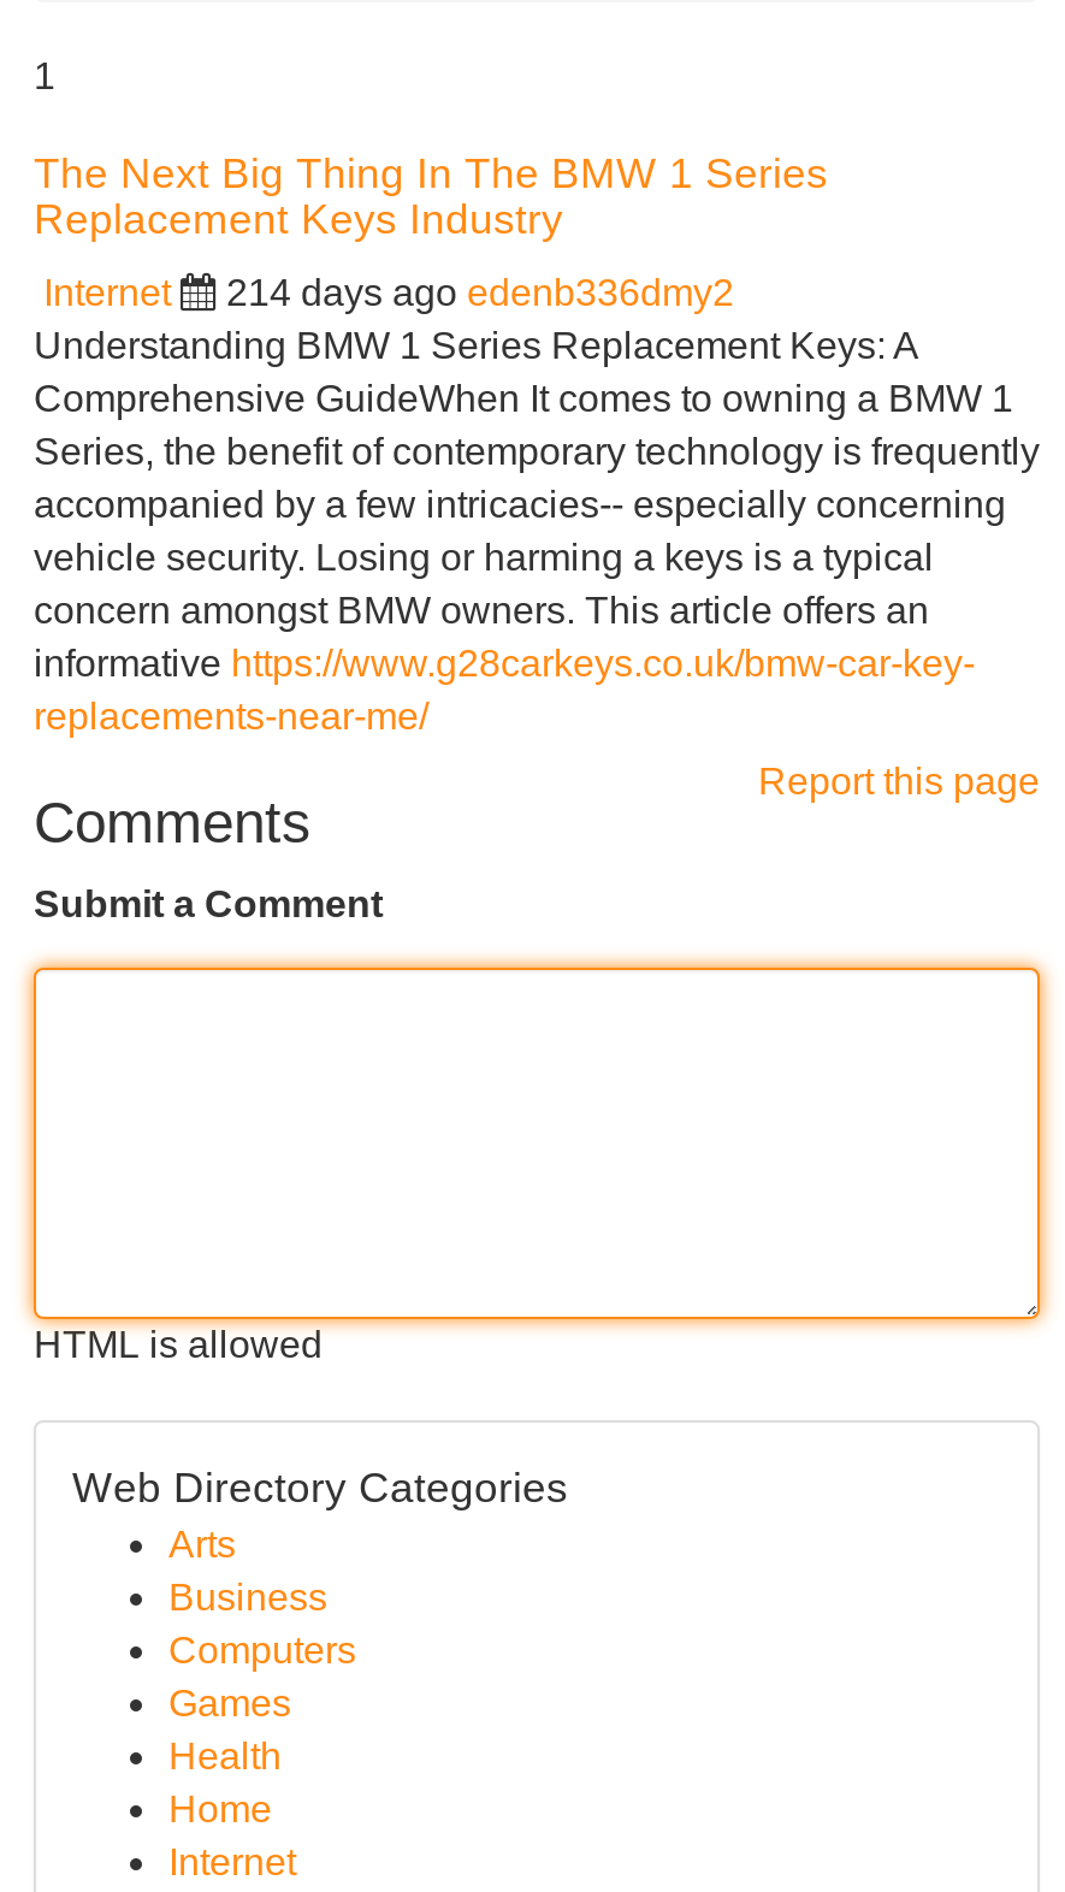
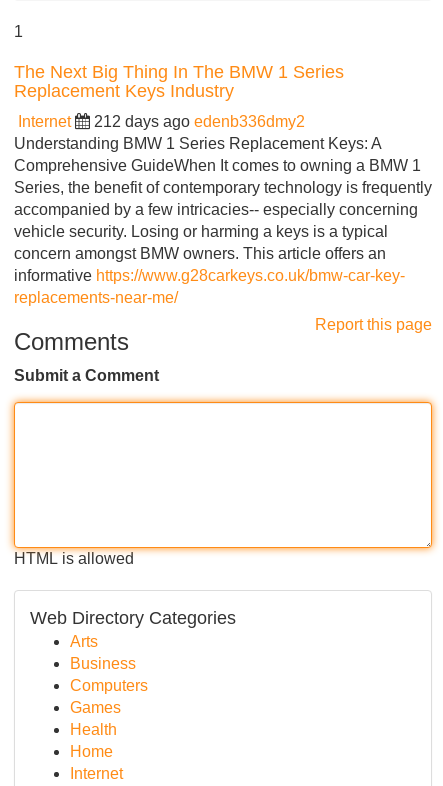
[226,272,734,313] 214 days ago edenb336dmy2 -> [94,113,305,130] 212 days ago edenb336dmy2

